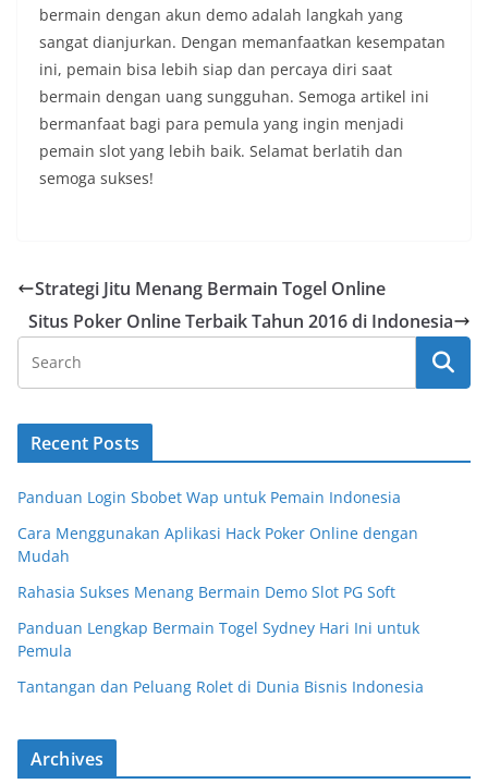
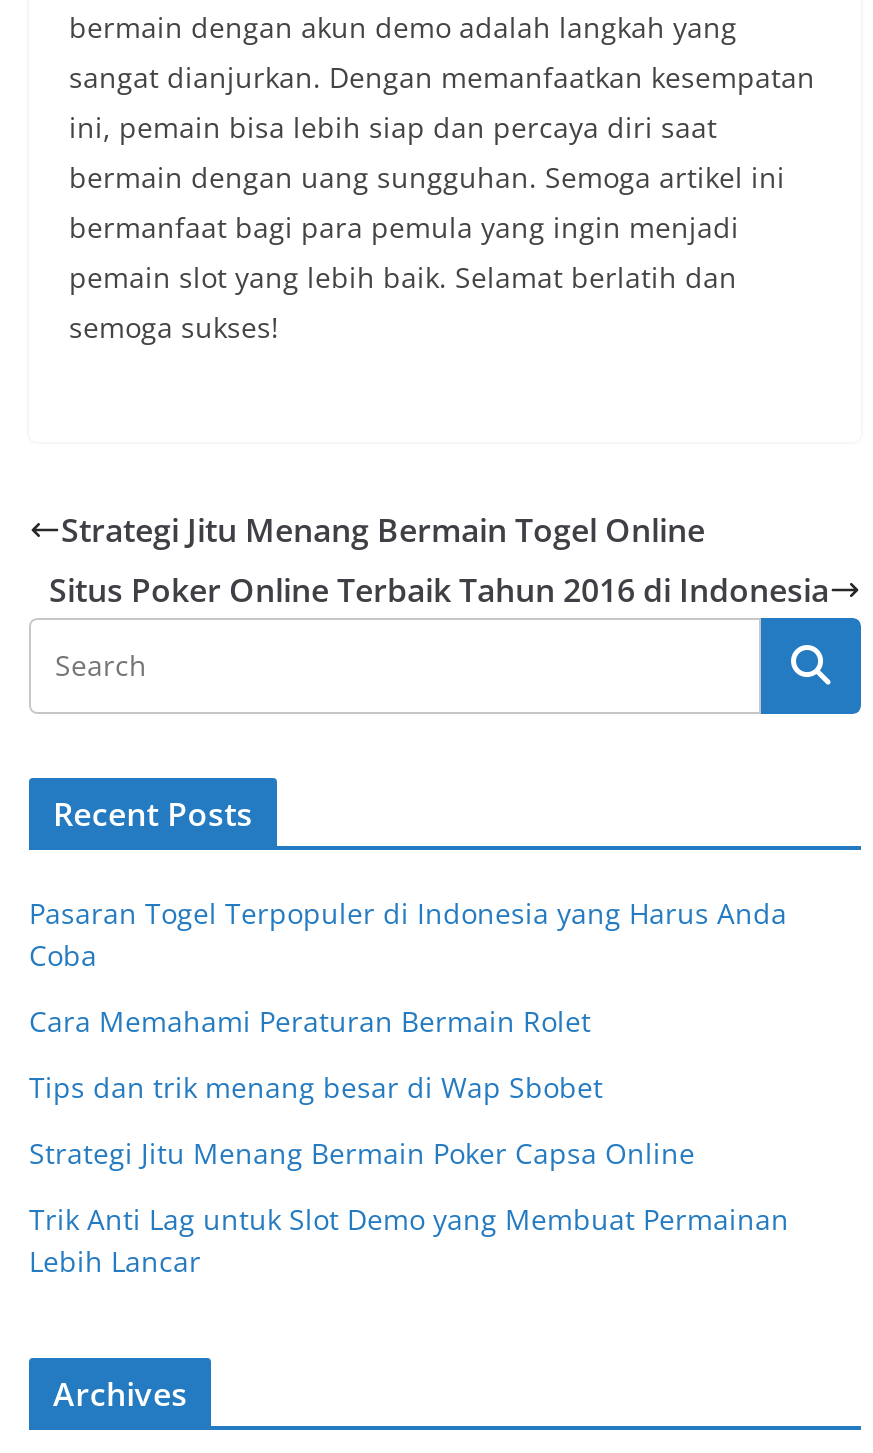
[17,487,401,507] Panduan Login Sbobet Wap untuk Pemain Indonesia -> [29,894,787,974] Pasaran Togel Terpopuler di Indonesia yang Harus Anda | Coba
[17,523,418,566] Cara Menggunakan Aplikasi Hack Poker Online dengan | Mudah -> [29,1002,591,1040] Cara Memahami Peraturan Bermain Rolet
[17,581,395,602] Rahasia Sukses Menang Bermain Demo Slot PG Soft -> [29,1068,603,1106] Tips dan trik menang besar di Wap Sbobet
[17,617,419,661] Panduan Lengkap Bermain Togel Sydney Hari Ini untuk | Pemula -> [29,1134,695,1172] Strategi Jitu Menang Bermain Poker Capsa Online
[17,676,424,697] Tantangan dan Peluang Rolet di Dunia Bisnis Indonesia -> [29,1200,789,1280] Trik Anti Lag untuk Slot Demo yang Membuat Permainan | Lebih Lancar

